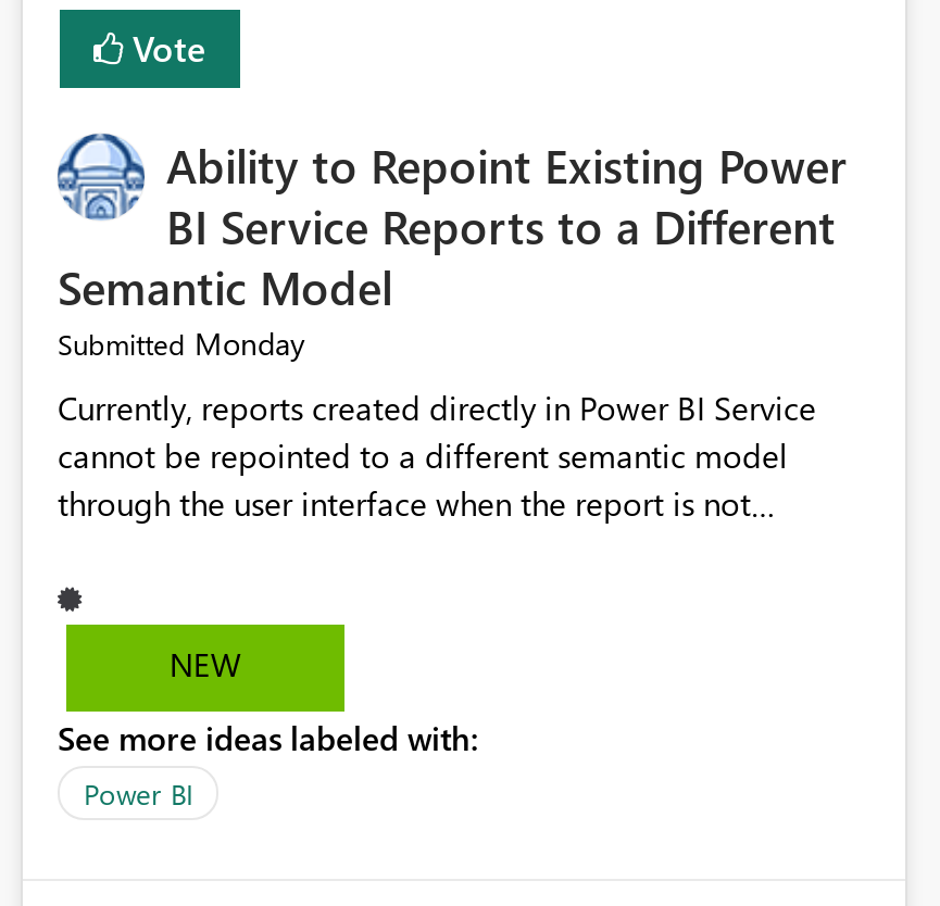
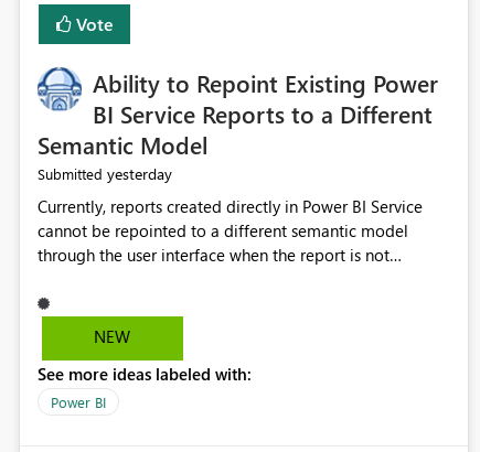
[58,324,305,365] Submitted Monday -> [38,164,172,185] Submitted yesterday

